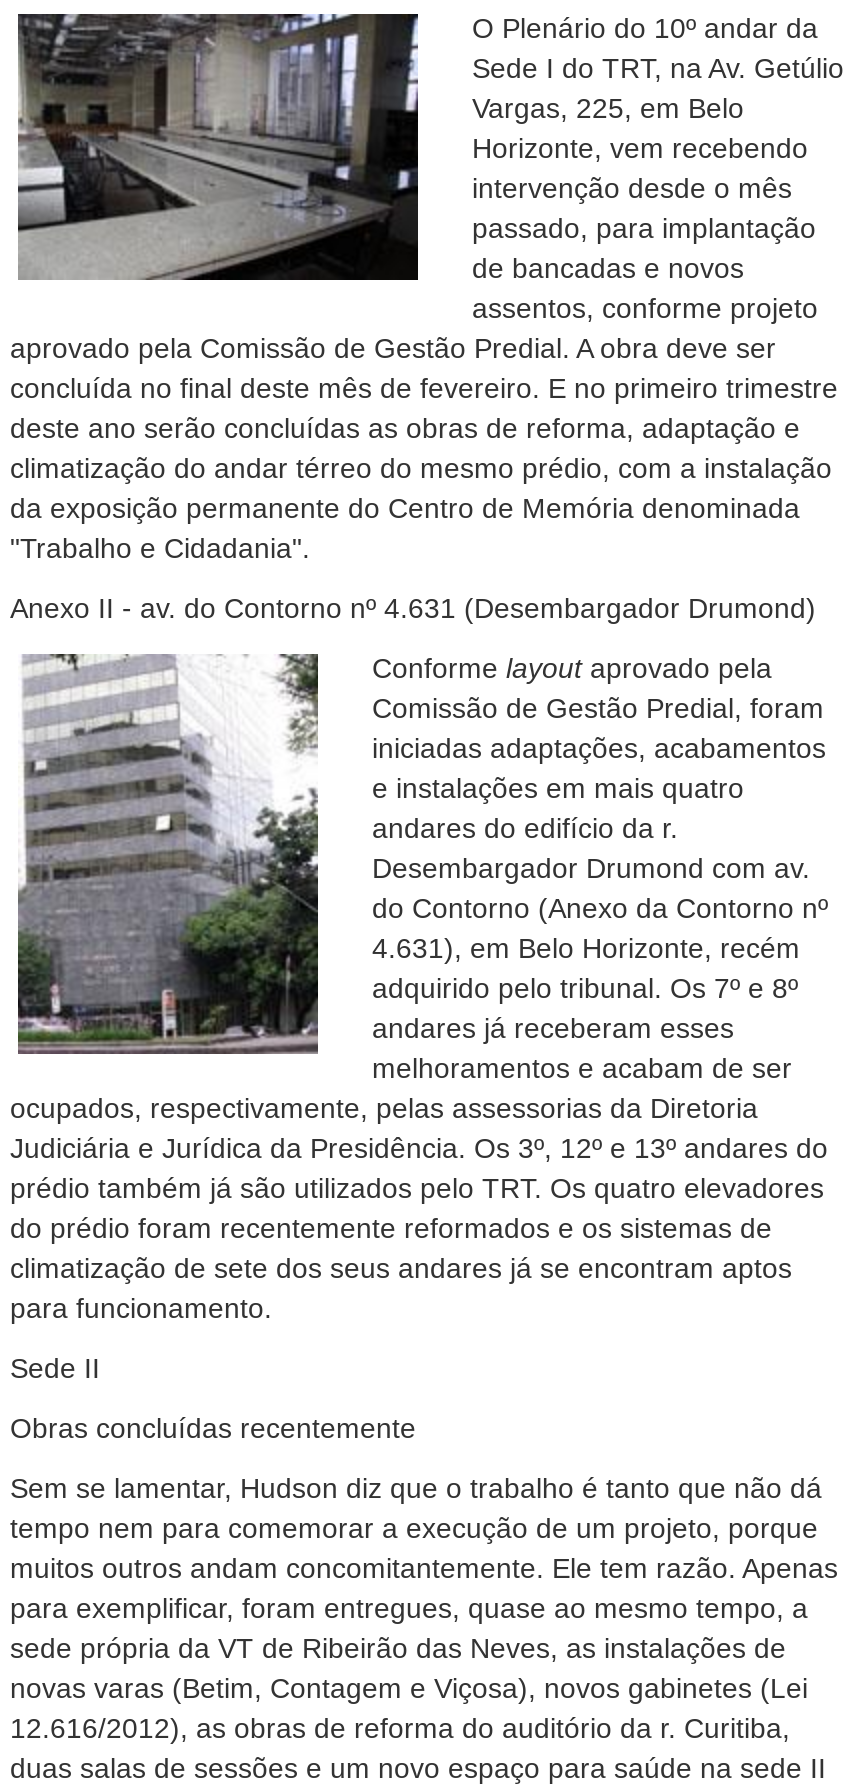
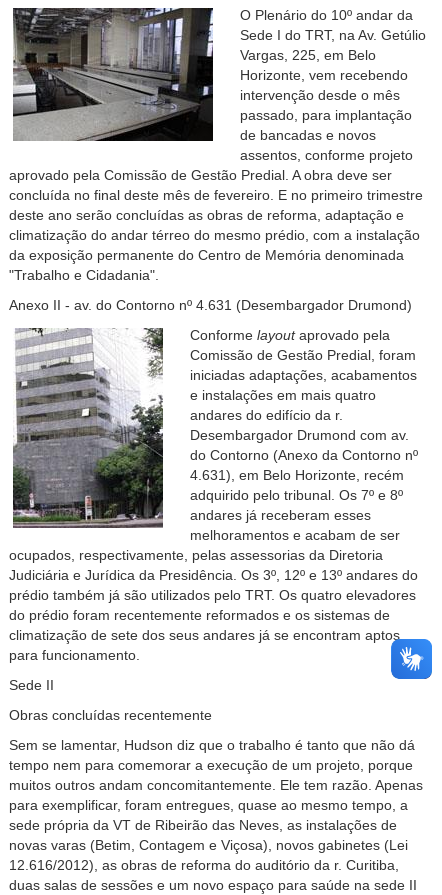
none -> [390,638,433,680] [image]

